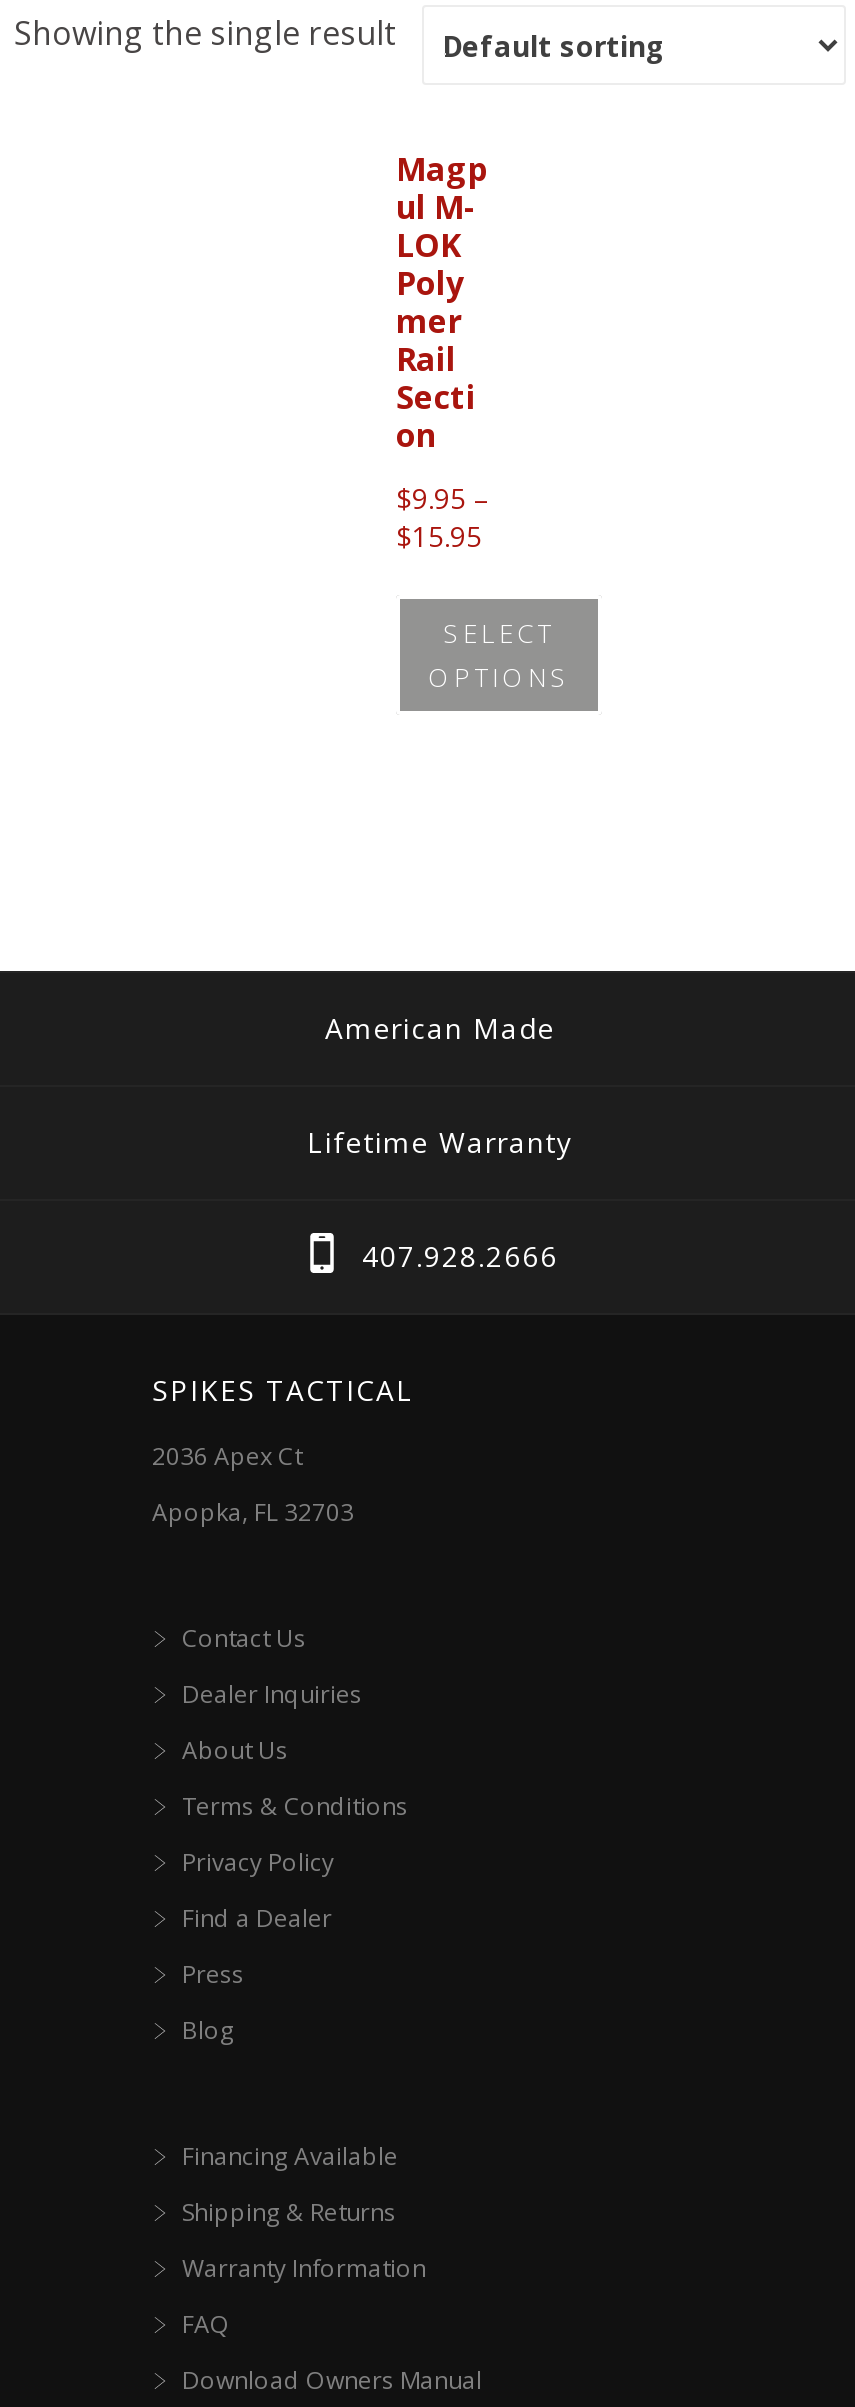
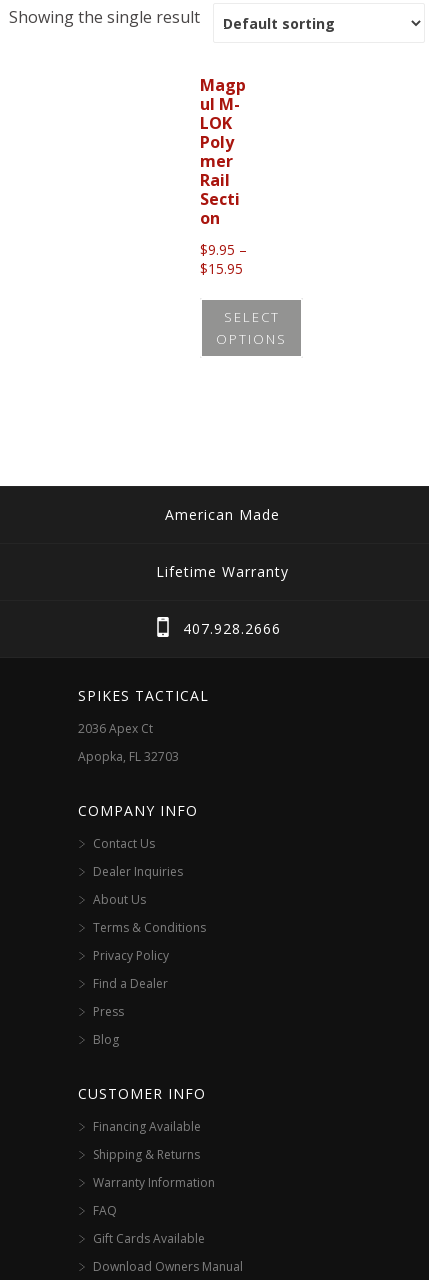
none -> [78,801,198,820] COMPANY INFO
none -> [78,1084,206,1103] CUSTOMER INFO
none -> [93,1230,205,1247] Gift Cards Available

